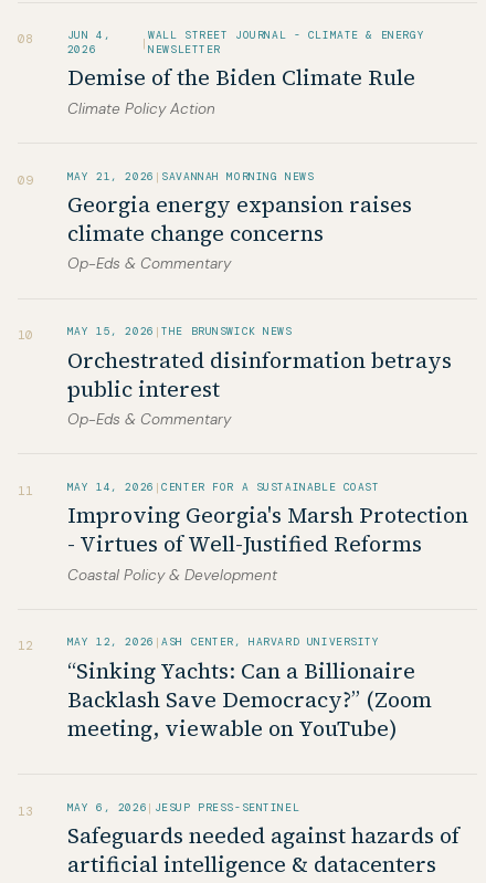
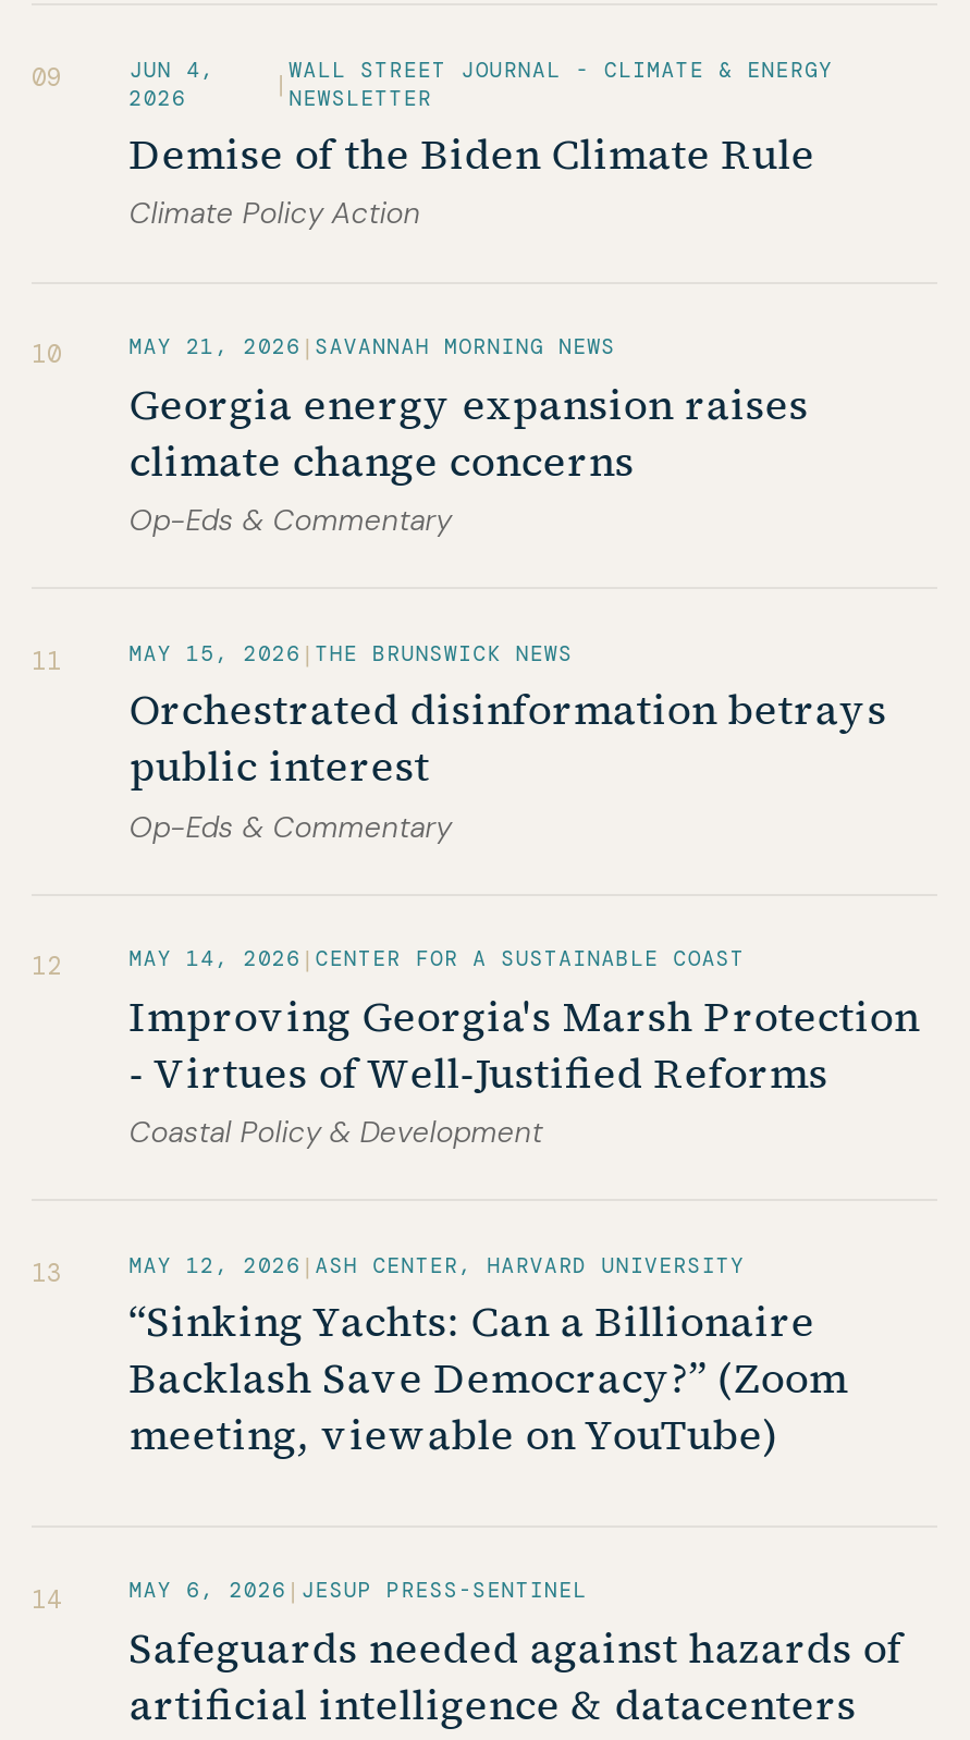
[18,31,33,47] 08 -> [32,61,62,92] 09
[18,172,33,188] 09 -> [32,339,62,370] 10
[18,328,33,343] 10 -> [32,645,62,676] 11
[18,483,33,498] 11 -> [32,951,62,982] 12
[18,638,33,654] 12 -> [32,1258,62,1288] 13
[18,803,33,819] 13 -> [32,1583,62,1614] 14

